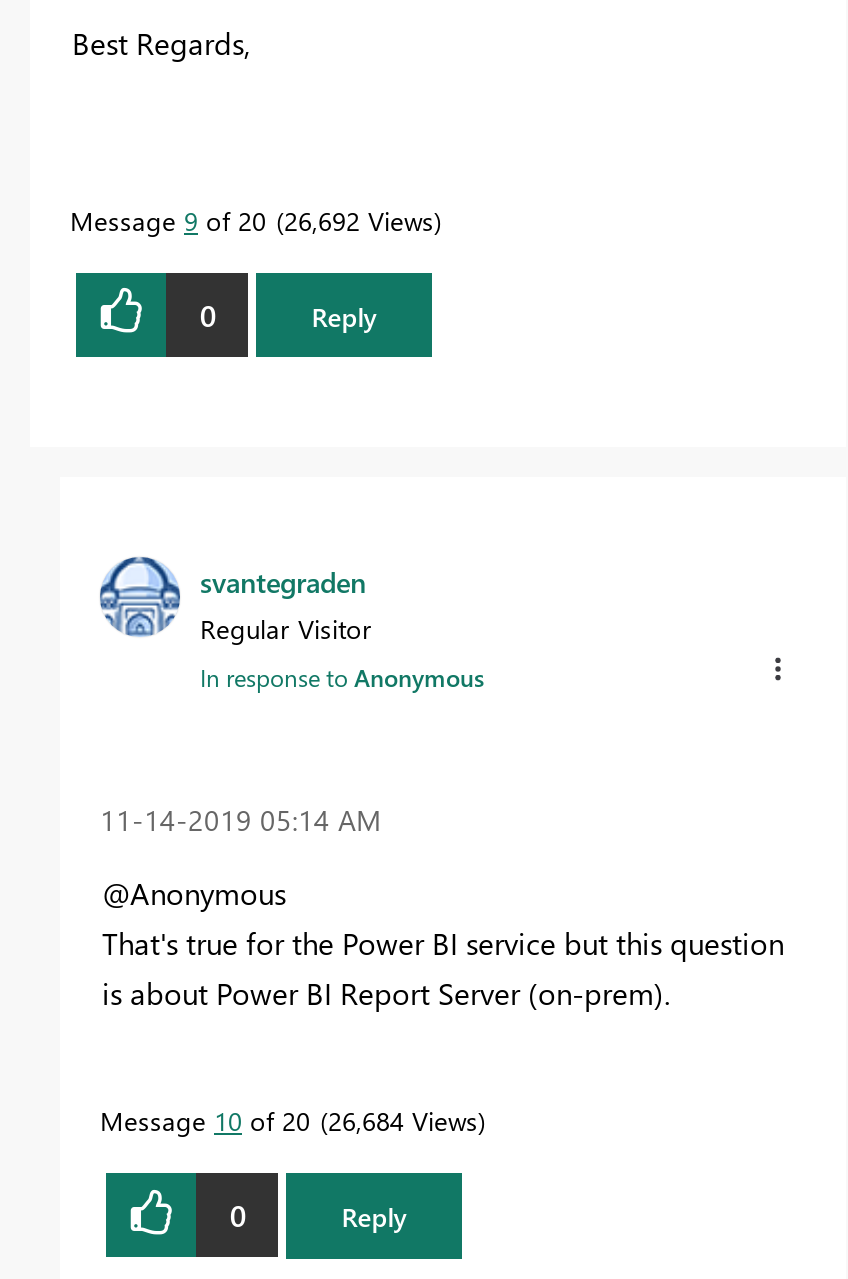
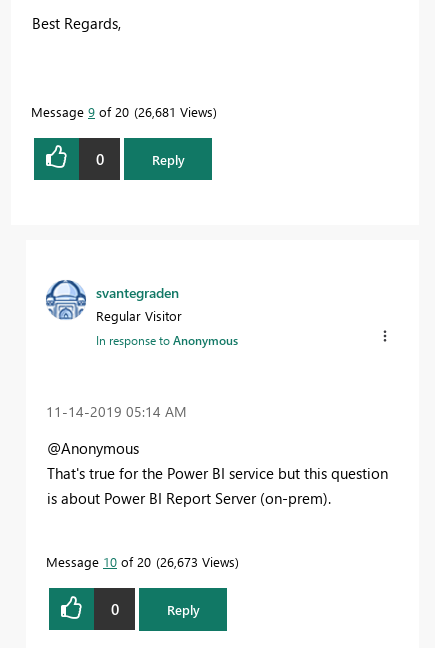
[70,203,434,237] Message 9 of 20 26,692 Views -> [31,103,213,120] Message 9 of 20 26,681 Views
[100,1104,478,1138] Message 10 of 20 26,684 Views -> [46,553,235,570] Message 10 of 20 26,673 Views

